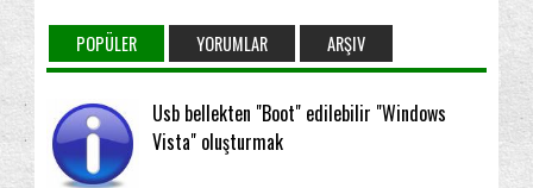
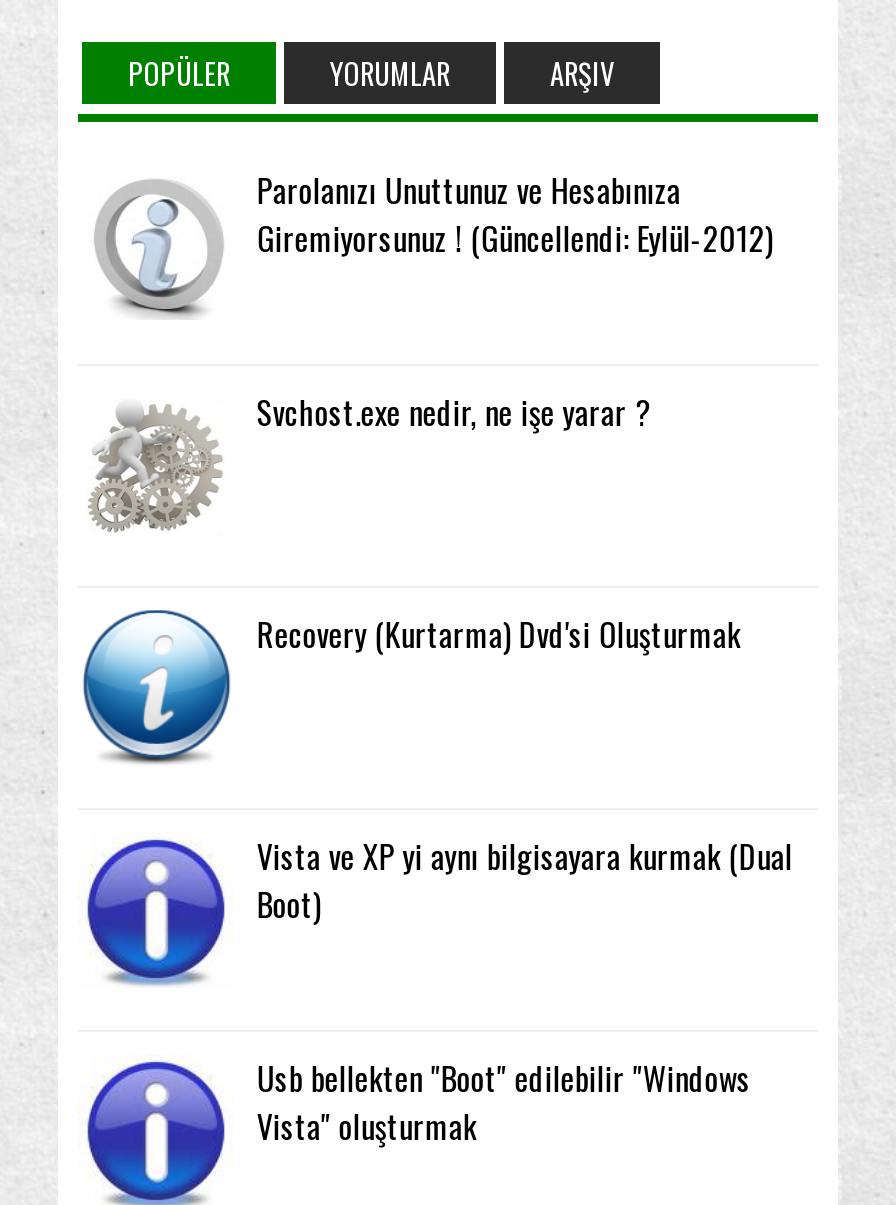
none -> [82,608,741,764] [image] | Recovery (Kurtarma) Dvd'si Oluşturmak
none -> [86,832,793,1010] [image] | Vista ve XP yi aynı bilgisayara kurmak (Dual | Boot)
none -> [88,387,651,532] [image] | Svchost.exe nedir, ne işe yarar ?
none -> [94,165,773,318] [image] | Parolanızı Unuttunuz ve Hesabınıza | Giremiyorsunuz ! (Güncellendi: Eylül-2012)

